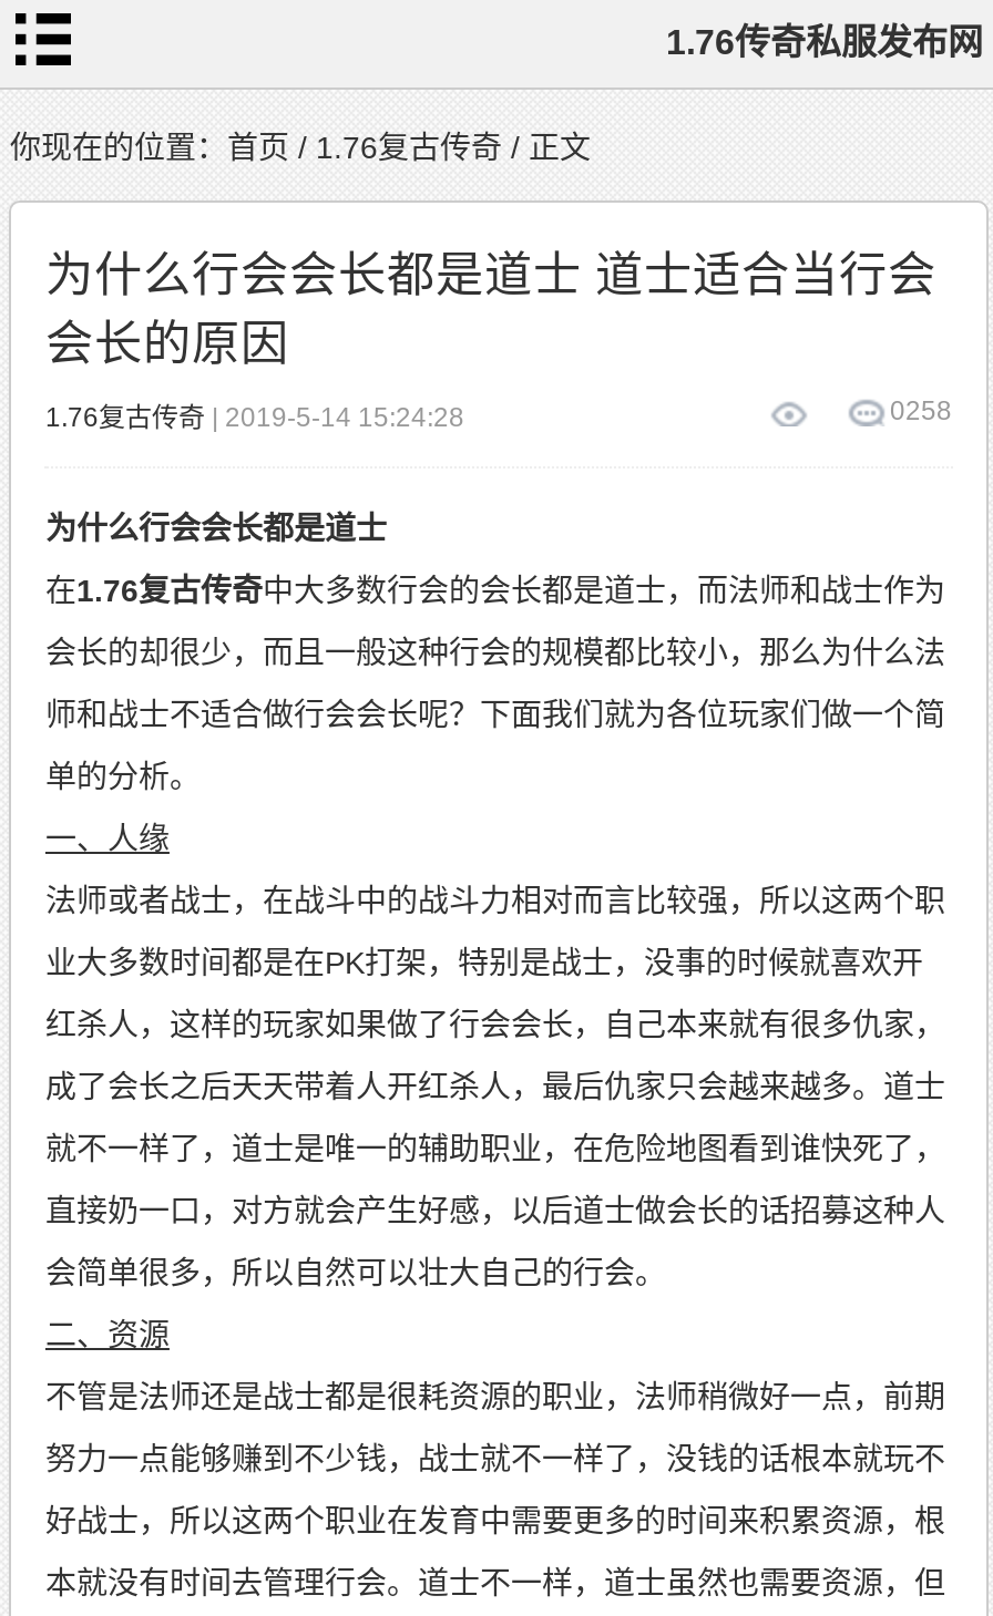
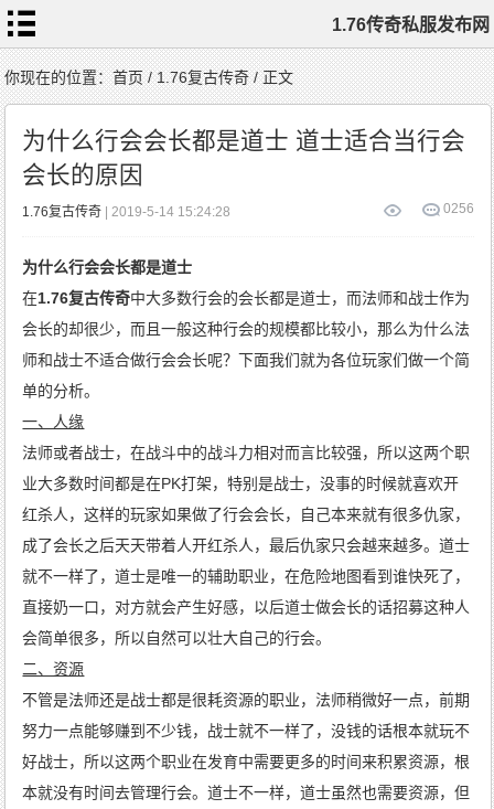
[890,395,952,426] 0 258 -> [443,201,474,216] 0 256

